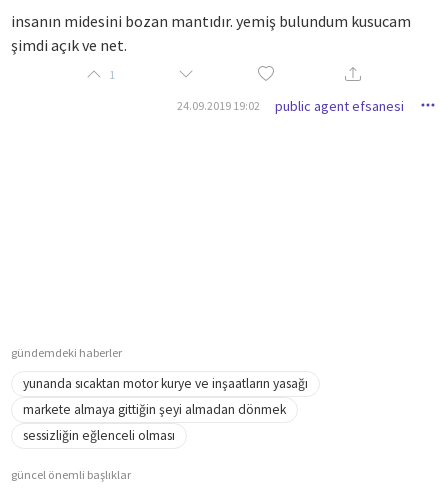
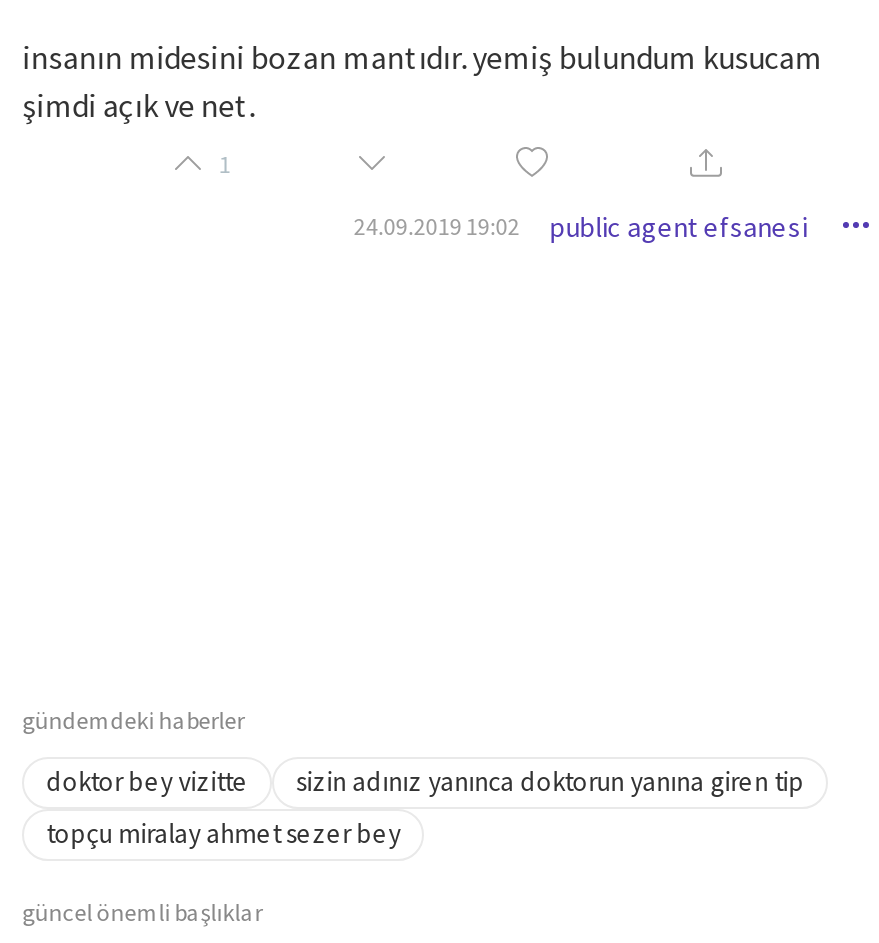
[23,375,308,444] yunanda sıcaktan motor kurye ve inşaatların yasağı | markete almaya gittiğin şeyi almadan dönmek | sessizliğin eğlenceli olması -> [46,765,804,851] doktor bey vizitte | sizin adınız yanınca doktorun yanına giren tip | topçu miralay ahmet sezer bey

